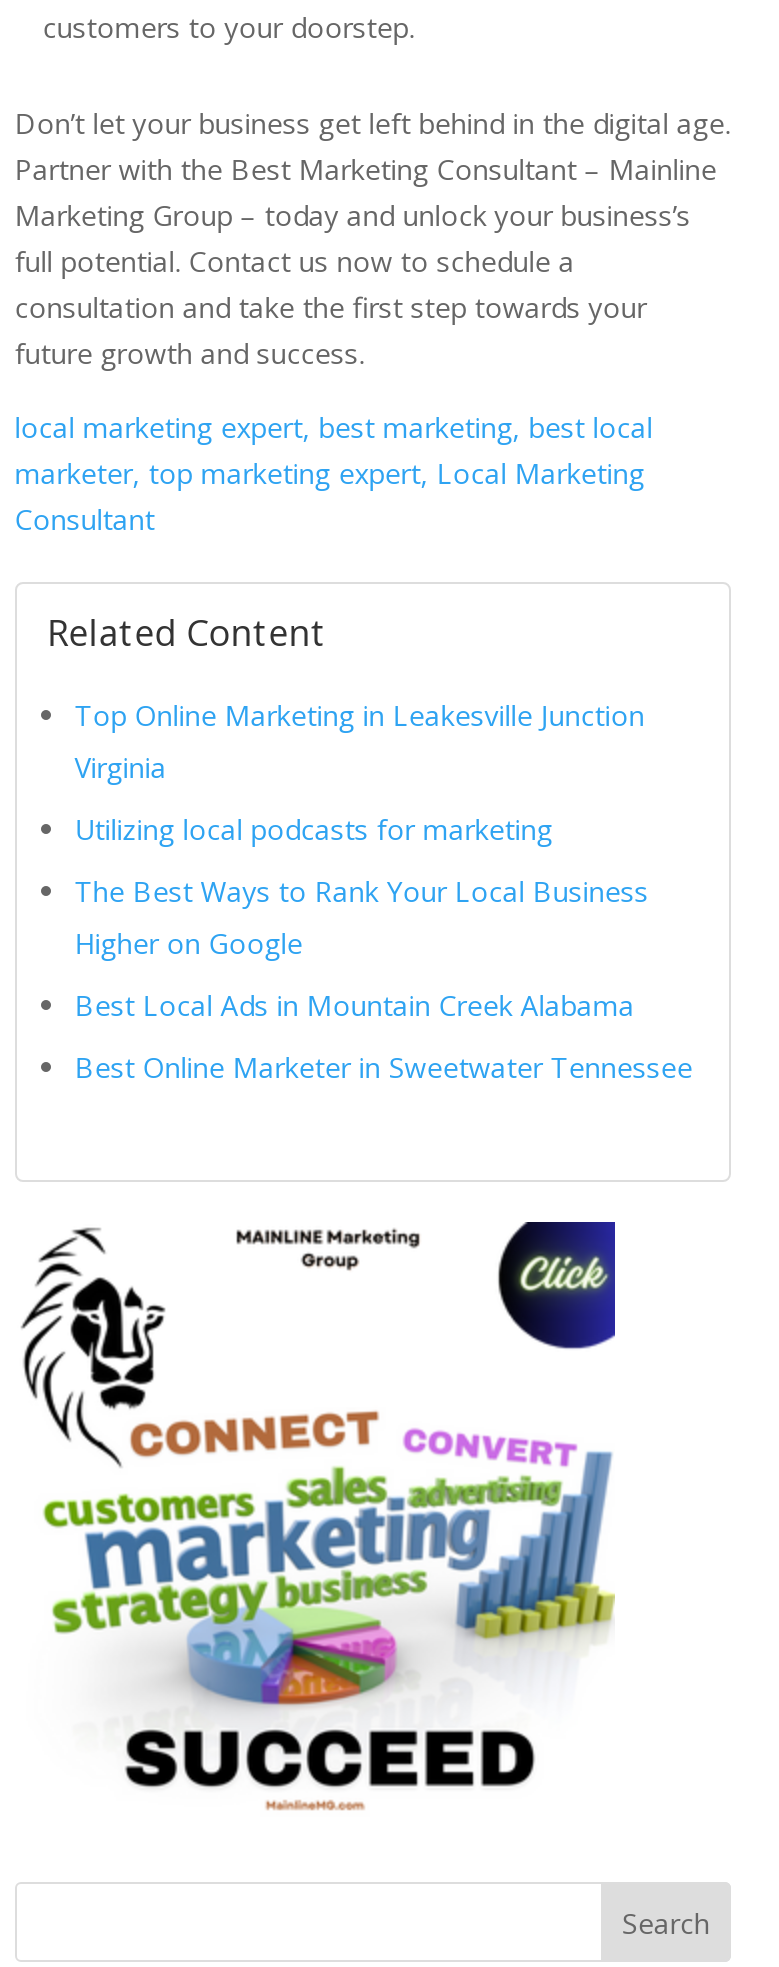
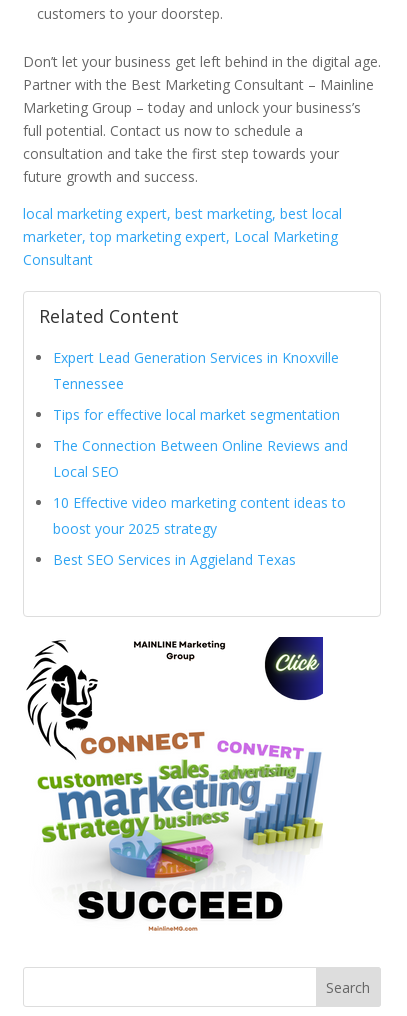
[75,696,645,786] Top Online Marketing in Leakesville Junction | Virginia -> [53,348,339,393] Expert Lead Generation Services in Knoxville | Tennessee
[75,810,553,848] Utilizing local podcasts for marketing -> [53,405,340,424] Tips for effective local market segmentation
[75,872,649,962] The Best Ways to Rank Your Local Business | Higher on Google -> [53,436,348,481] The Connection Between Online Reviews and | Local SEO
[75,986,635,1024] Best Local Ads in Mountain Creek Alabama -> [53,493,346,538] 10 Effective video marketing content ideas to | boost your 2025 strategy
[75,1048,693,1086] Best Online Marketer in Sweetwater Tennessee -> [53,550,296,569] Best SEO Services in Aggieland Texas

